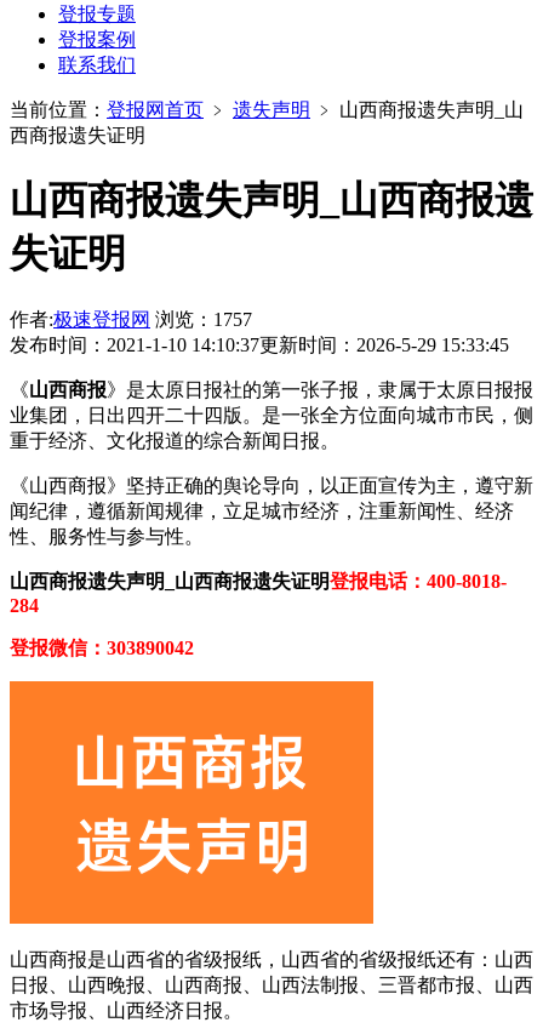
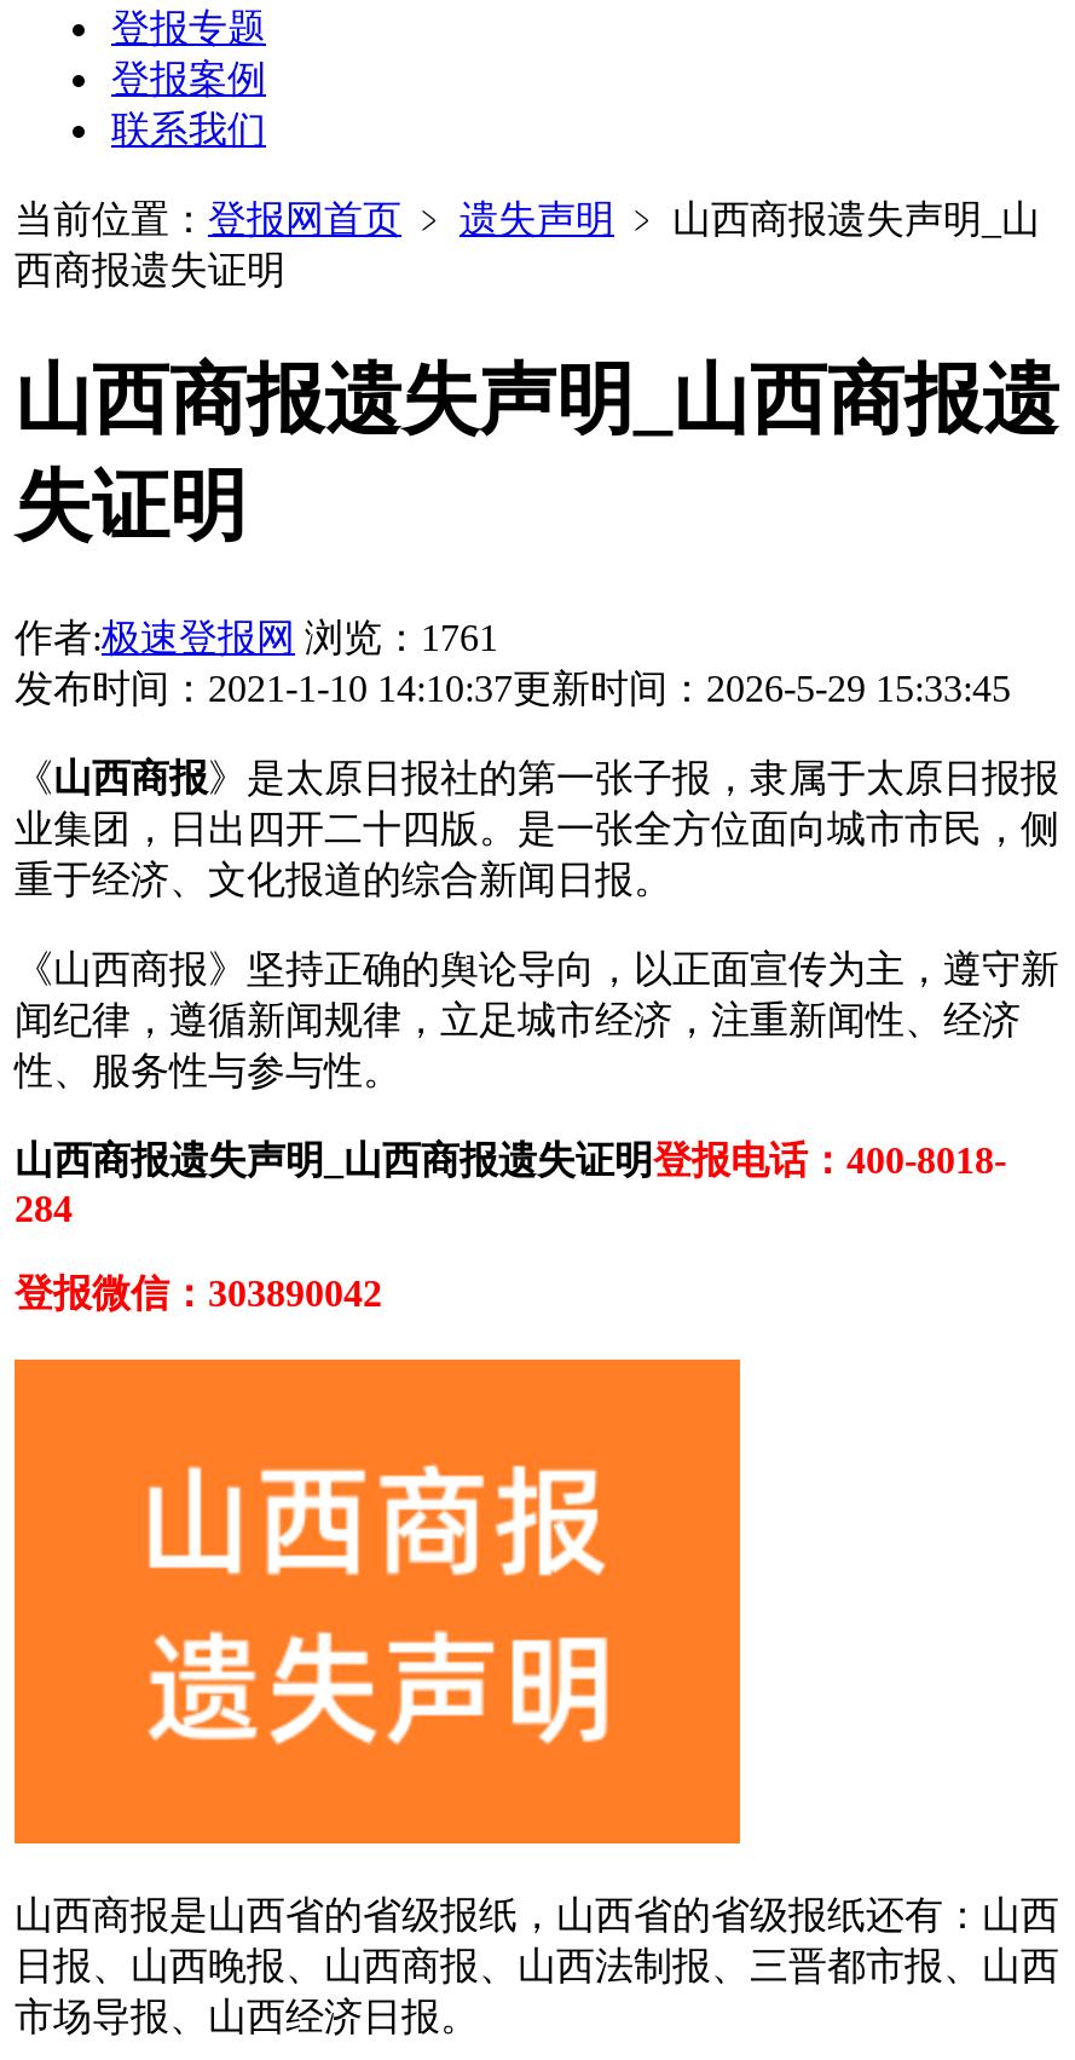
[10,309,252,329] 作者:极速登报网 浏览：1757 -> [15,616,498,657] 作者:极速登报网 浏览：1761

